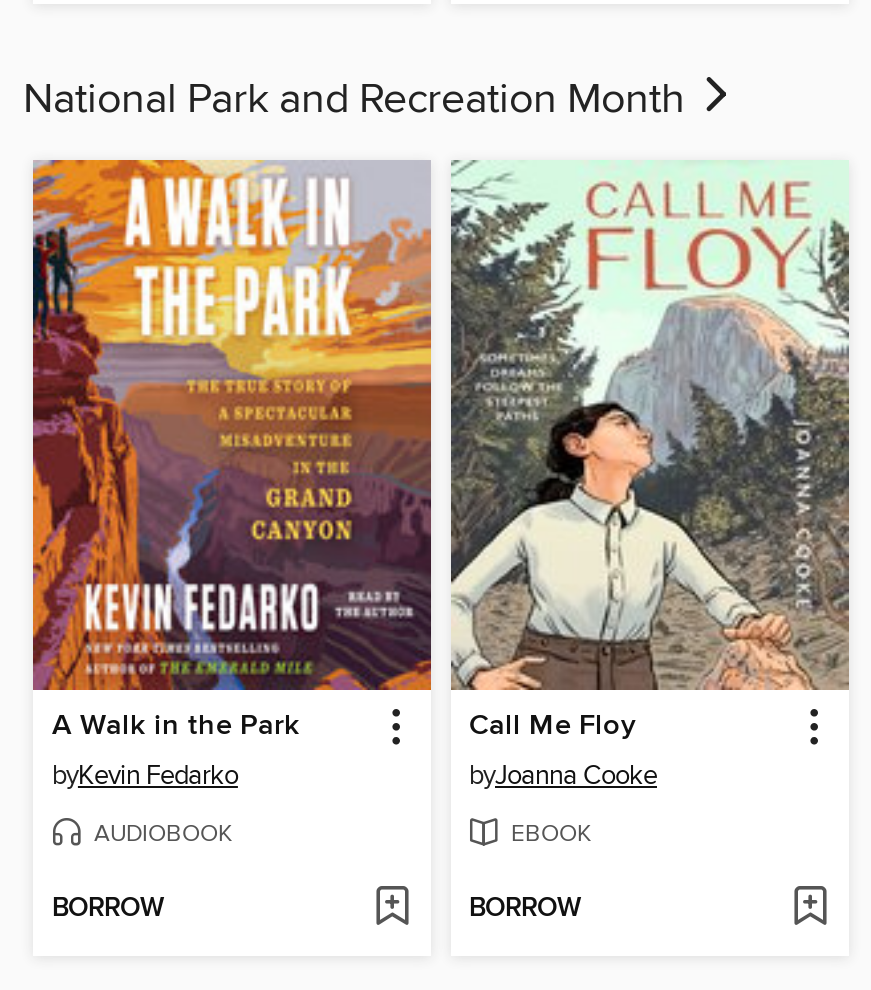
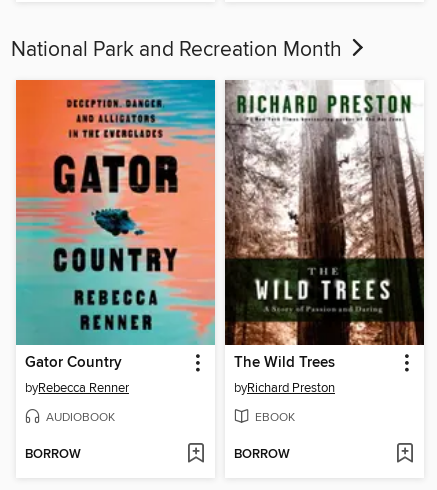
[31,158,433,792] [image] | A Walk in the Park | byKevin Fedarko -> [15,79,216,396] [image] | Gator Country | byRebecca Renner
[449,160,851,792] [image] | Call Me Floy | byJoanna Cooke -> [224,80,425,396] [image] | The Wild Trees | byRichard Preston

